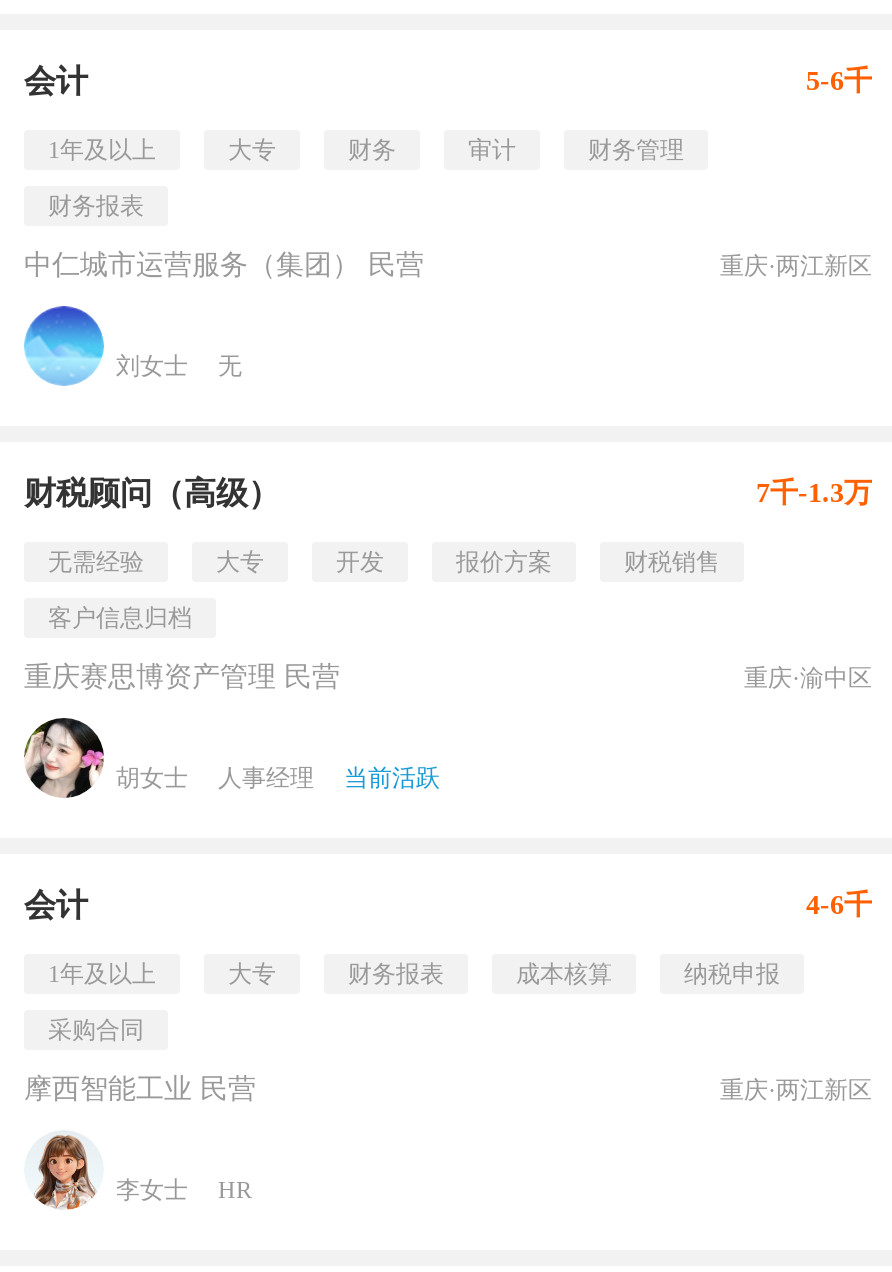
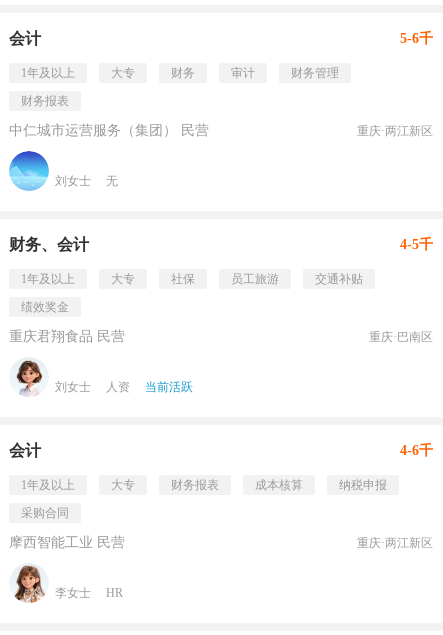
[24,476,872,510] 财税顾问（高级） | 7千-1.3万 -> [9,236,433,253] 财务、会计 | 4-5千
[48,548,144,576] 无需经验 -> [21,272,75,286] 1年及以上
[336,548,720,576] 开发 | 报价方案 | 财税销售 -> [171,272,363,286] 社保 | 员工旅游 | 交通补贴
[48,604,192,632] 客户信息归档 -> [21,300,69,314] 绩效奖金
[24,662,872,692] 重庆赛思博资产管理 民营 | 重庆·渝中区 -> [9,329,433,344] 重庆君翔食品 民营 | 重庆·巴南区
[22,716,314,800] [image] | 胡女士 | 人事经理 -> [9,357,130,397] [image] | 刘女士 | 人资

